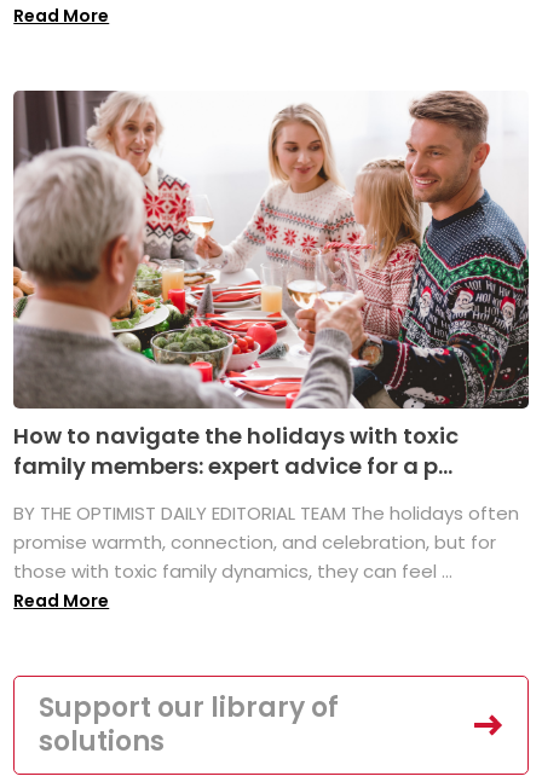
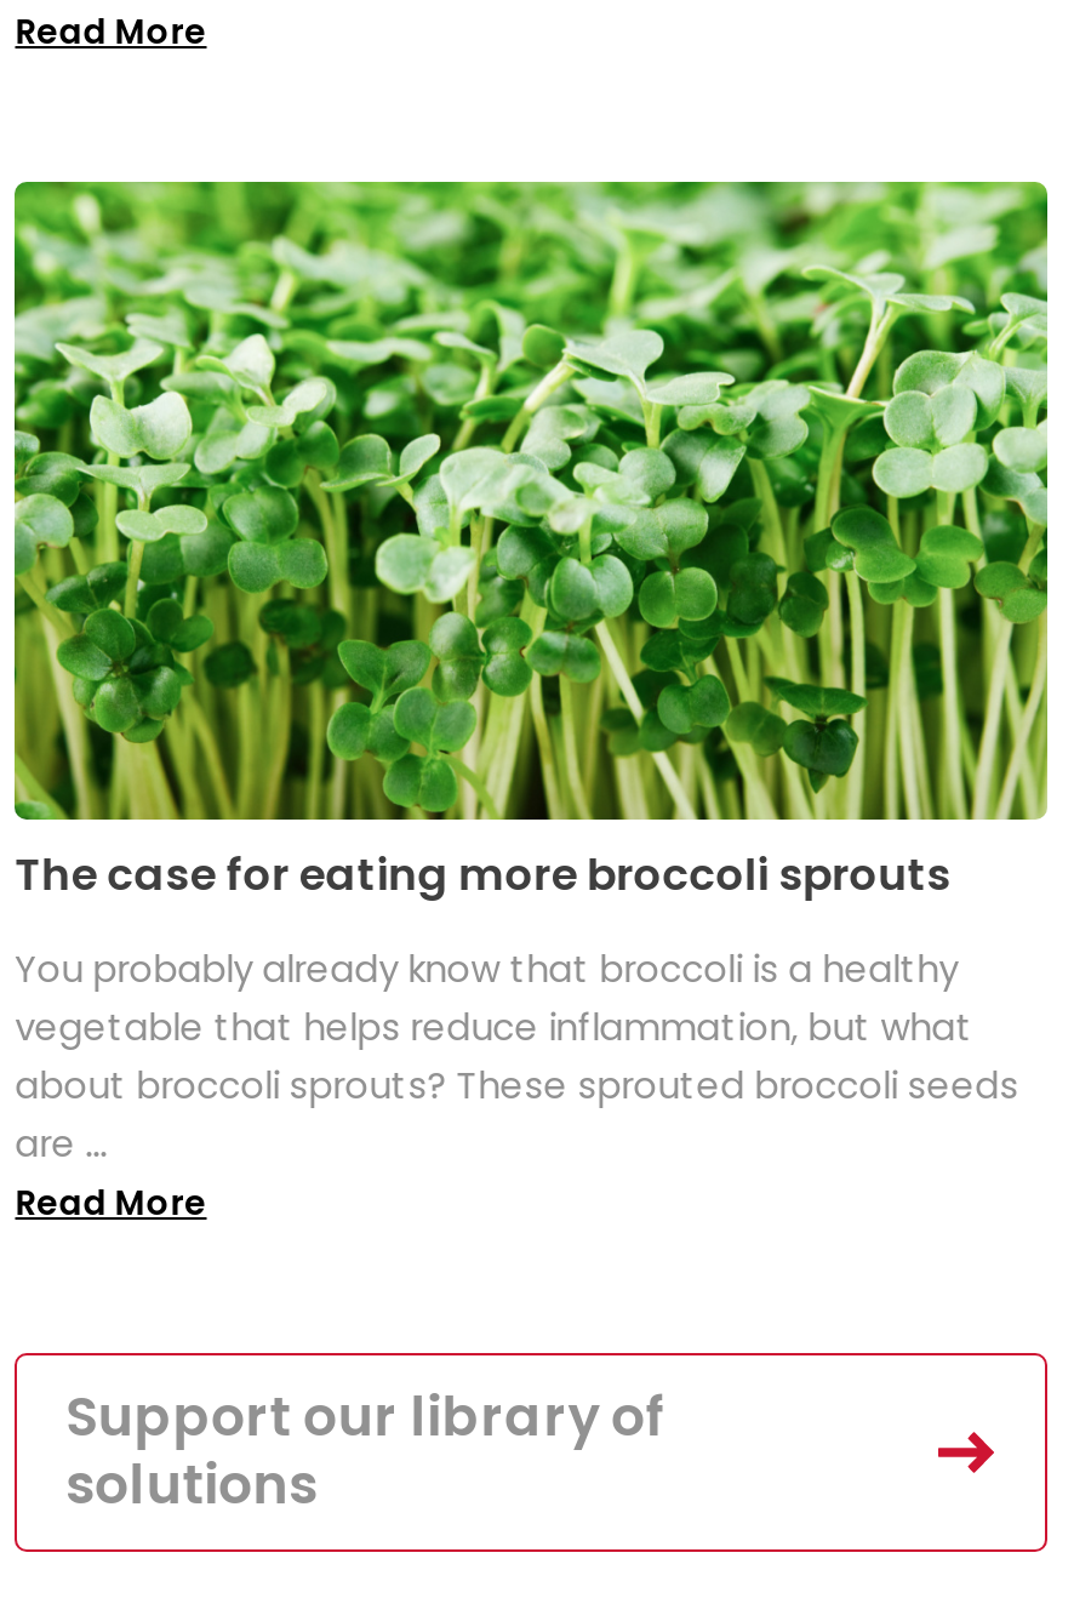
[12,89,530,481] [image] | How to navigate the holidays with toxic | family members: expert advice for a p... -> [12,179,1050,905] [image] | The case for eating more broccoli sprouts
[14,501,519,584] BY THE OPTIMIST DAILY EDITORIAL TEAM The holidays often | promise warmth, connection, and celebration, but for | those with toxic family dynamics, they can feel ... -> [15,944,1019,1169] You probably already know that broccoli is a healthy | vegetable that helps reduce inflammation, but what | about broccoli sprouts? These sprouted broccoli seeds | are ...

